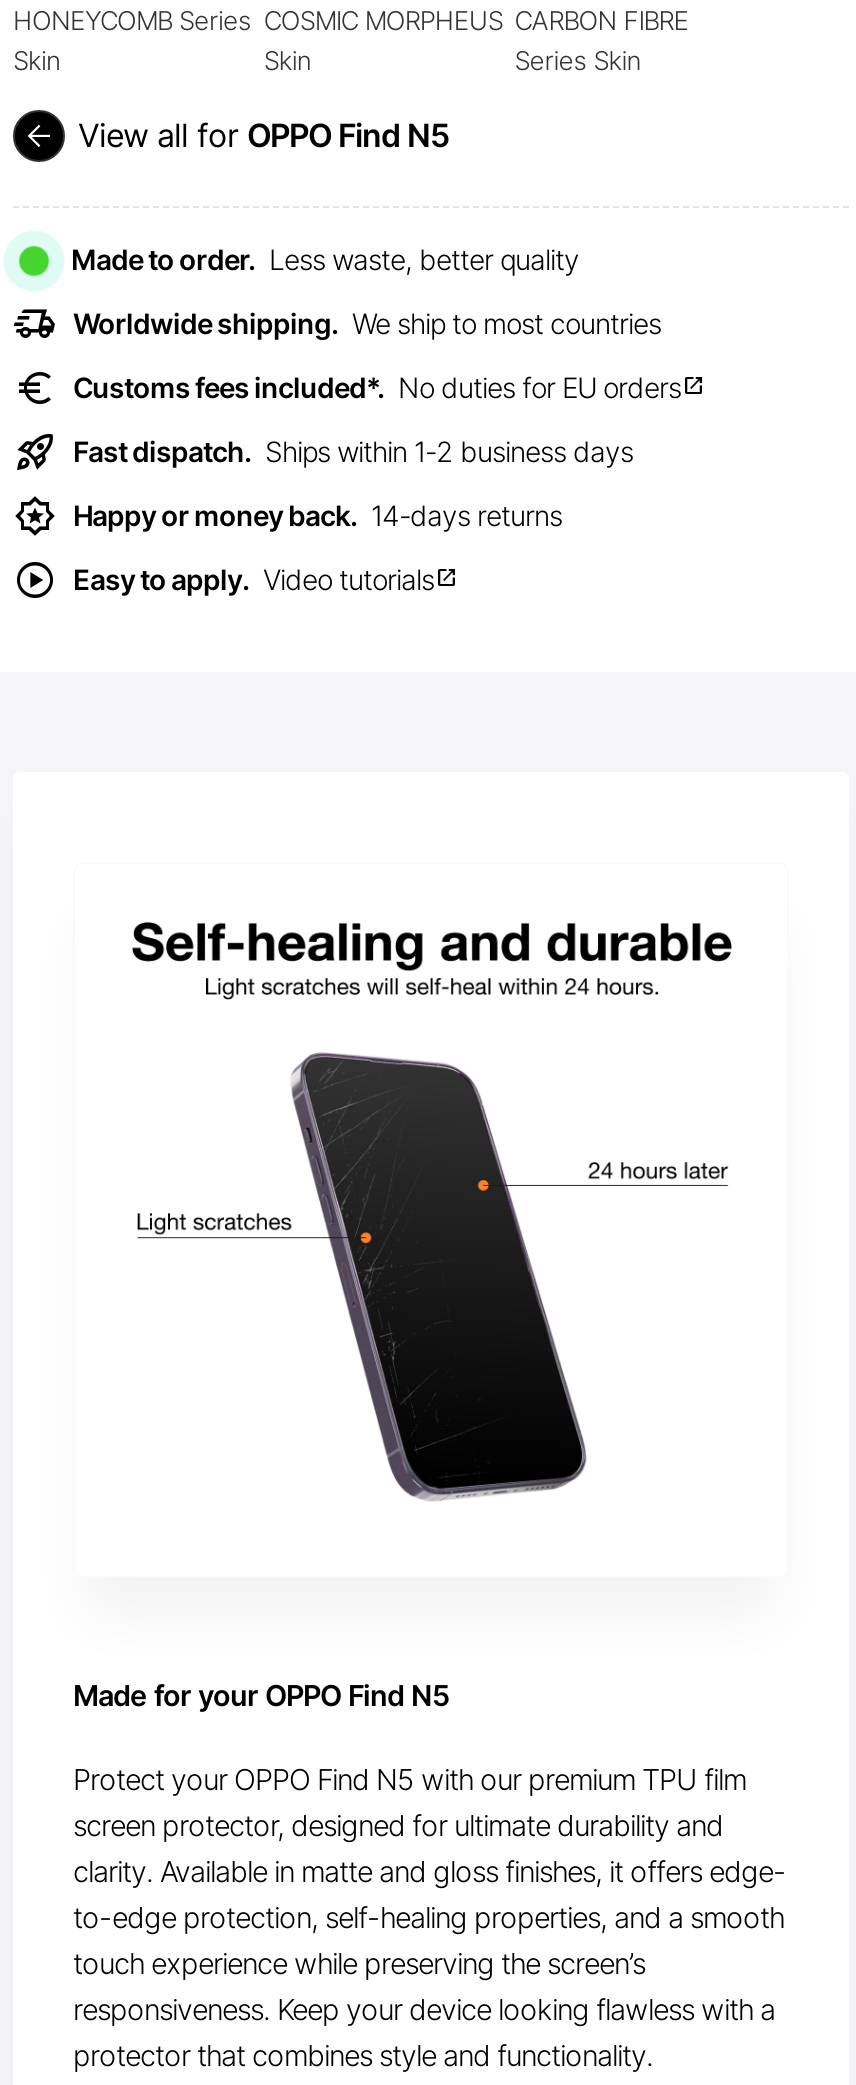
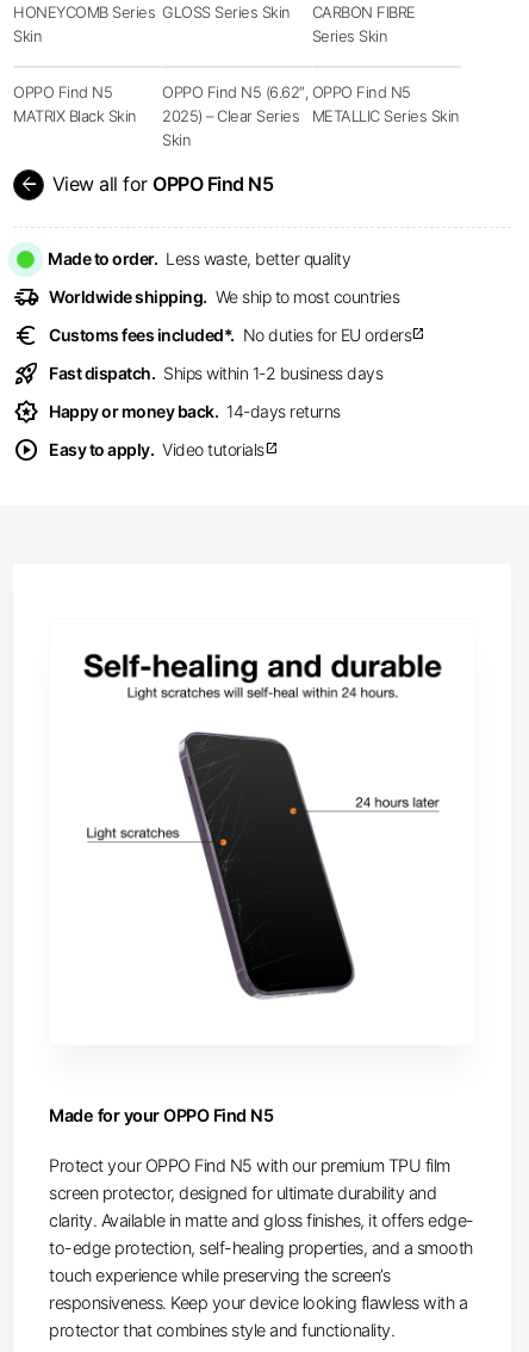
[264,4,503,76] COSMIC MORPHEUS | Skin -> [163,3,291,22] GLOSS Series Skin
none -> [13,83,136,126] OPPO Find N5 | MATRIX Black Skin
none -> [163,83,309,149] OPPO Find N5 (6.62″, | 2025) – Clear Series | Skin
none -> [312,83,460,126] OPPO Find N5 | METALLIC Series Skin

